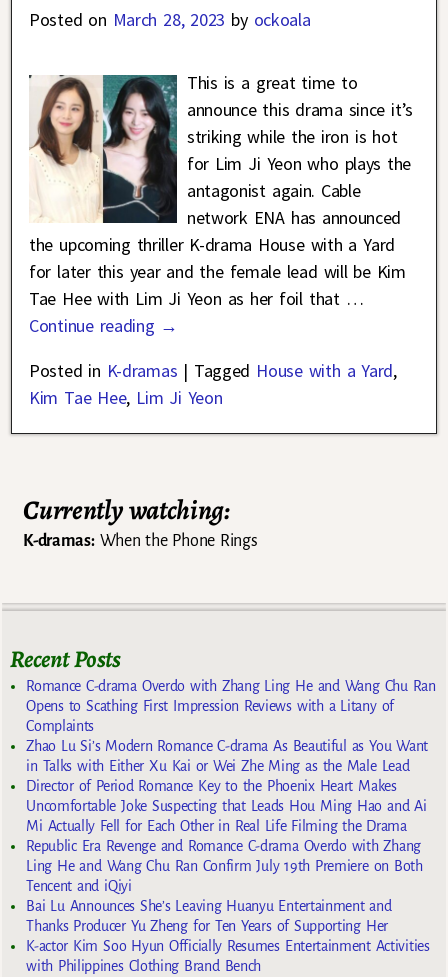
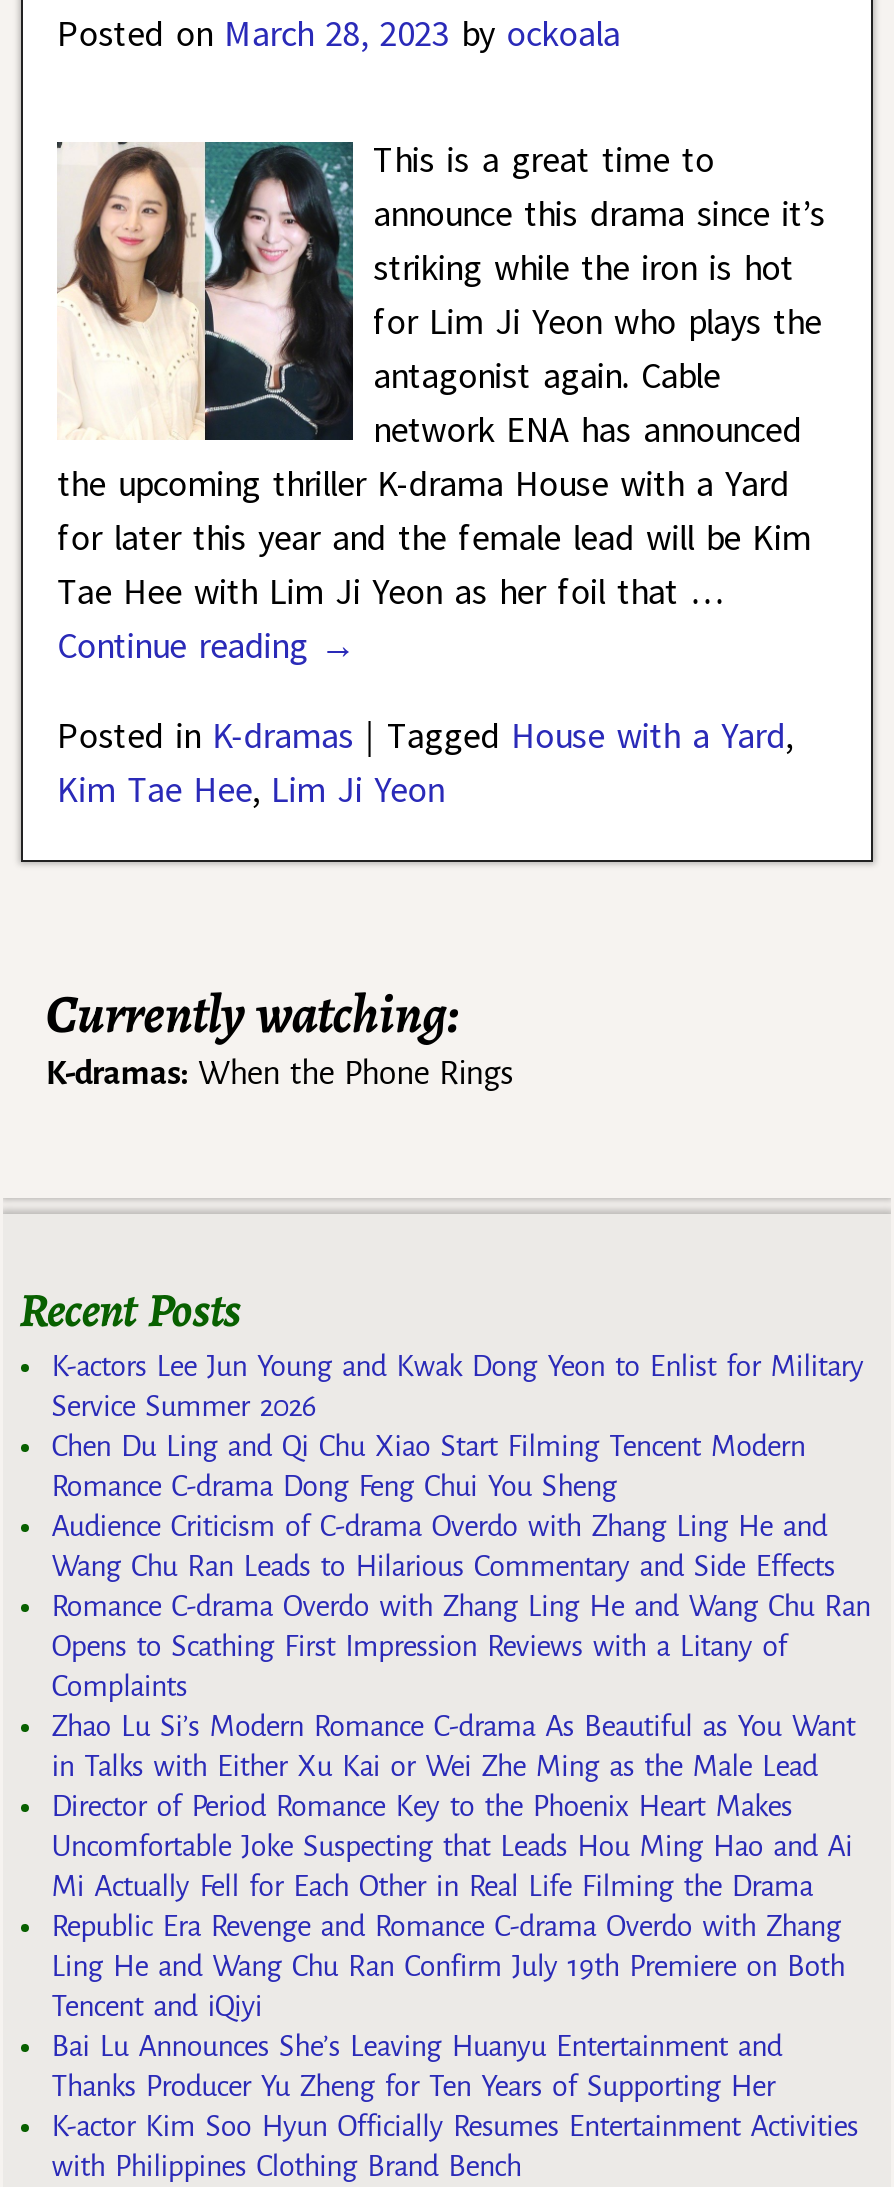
none -> [51,1350,863,1582] K-actors Lee Jun Young and Kwak Dong Yeon to Enlist for Military | Service Summer 2026 | Chen Du Ling and Qi Chu Xiao Start Filming Tencent Modern | Romance C-drama Dong Feng Chui You Sheng | Audience Criticism of C-drama Overdo with Zhang Ling He and | Wang Chu Ran Leads to Hilarious Commentary and Side Effects

